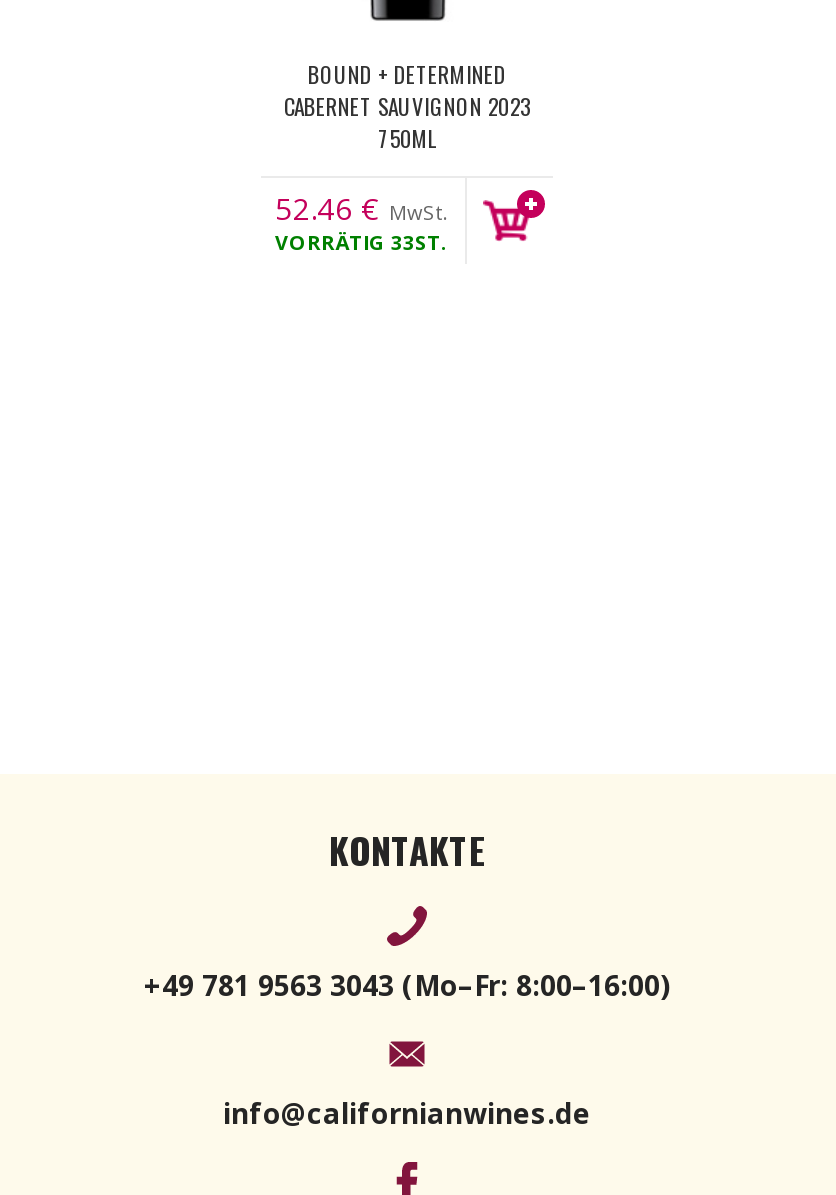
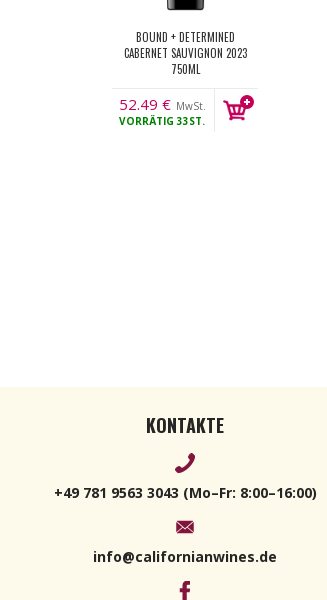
[275,188,449,228] 52.46 € MwSt. -> [119,94,206,114] 52.49 € MwSt.

